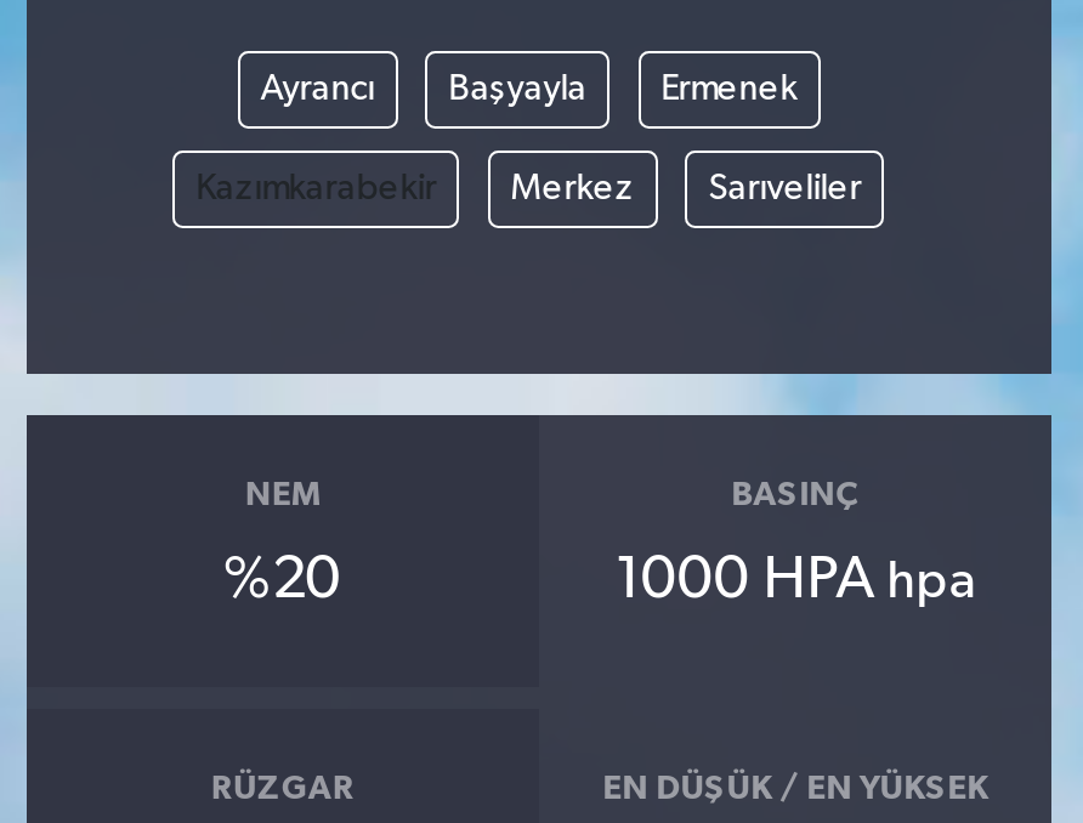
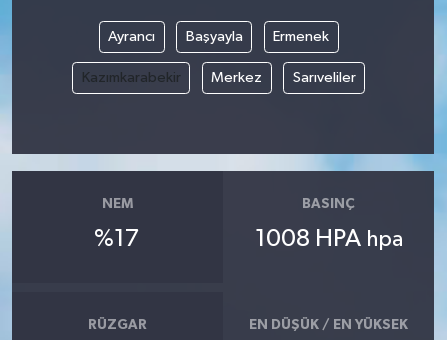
[223,550,342,608] %20 -> [94,227,140,251] %17
[615,550,976,608] 1000 HPA hpa -> [255,227,403,251] 1008 HPA hpa

